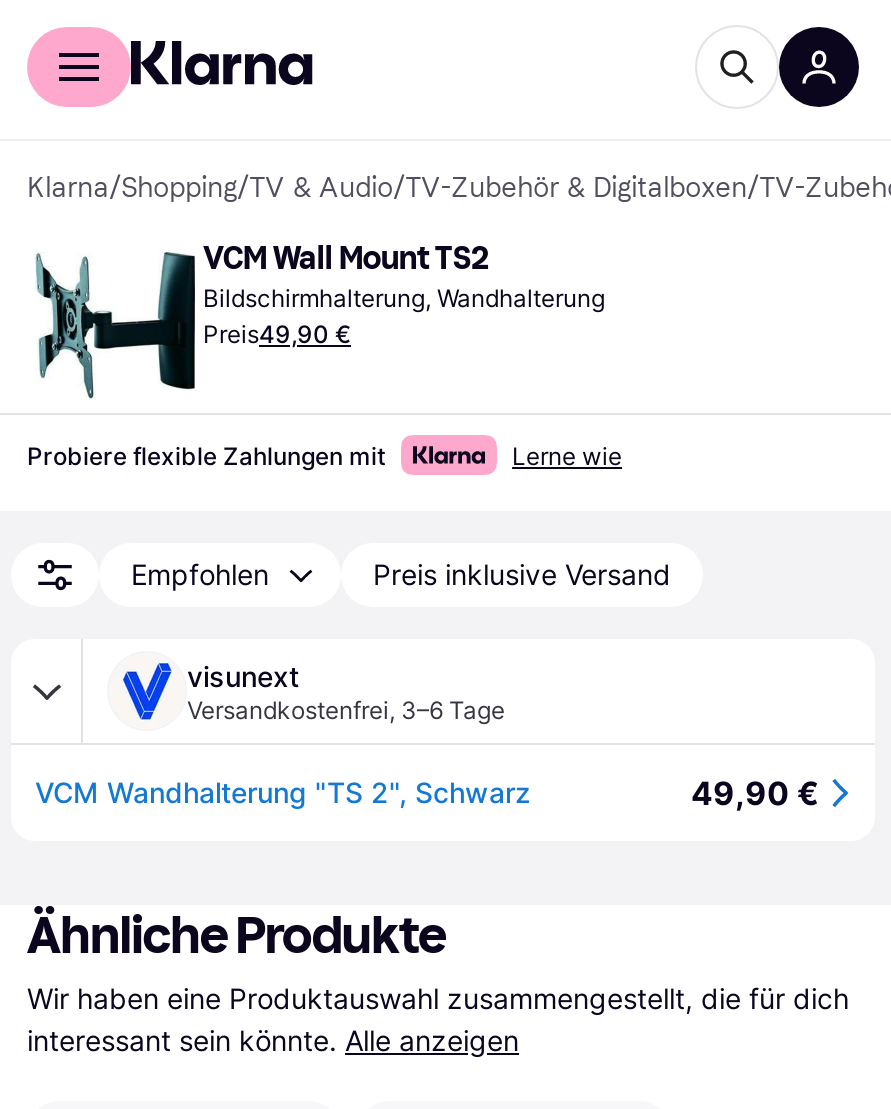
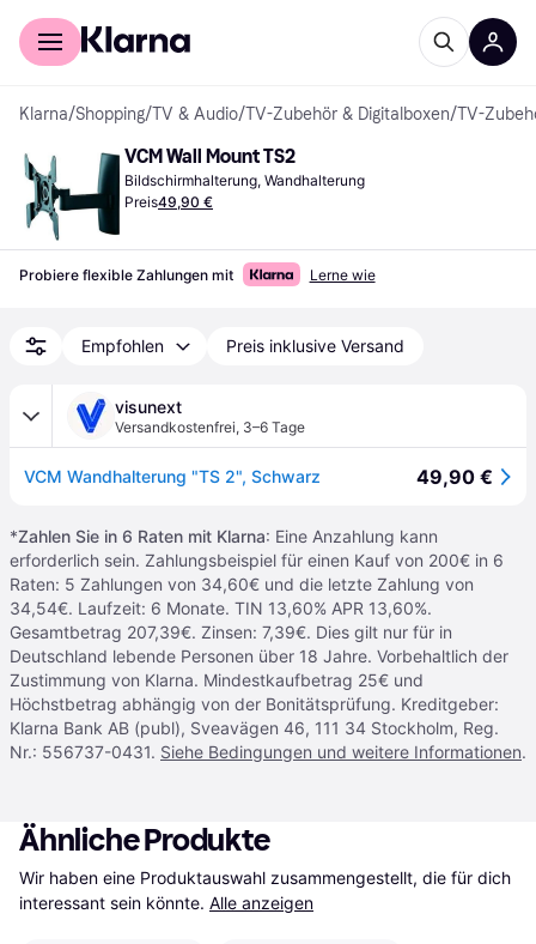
none -> [10,526,526,762] *Zahlen Sie in 6 Raten mit Klarna: Eine Anzahlung kann | erforderlich sein. Zahlungsbeispiel für einen Kauf von 200€ in 6 | Raten: 5 Zahlungen von 34,60€ und die letzte Zahlung von | 34,54€. Laufzeit: 6 Monate. TIN 13,60% APR 13,60%. | Gesamtbetrag 207,39€. Zinsen: 7,39€. Dies gilt nur für in | Deutschland lebende Personen über 18 Jahre. Vorbehaltlich der | Zustimmung von Klarna. Mindestkaufbetrag 25€ und | Höchstbetrag abhängig von der Bonitätsprüfung. Kreditgeber: | Klarna Bank AB (publ), Sveavägen 46, 111 34 Stockholm, Reg. | Nr.: 556737-0431. Siehe Bedingungen und weitere Informationen.

